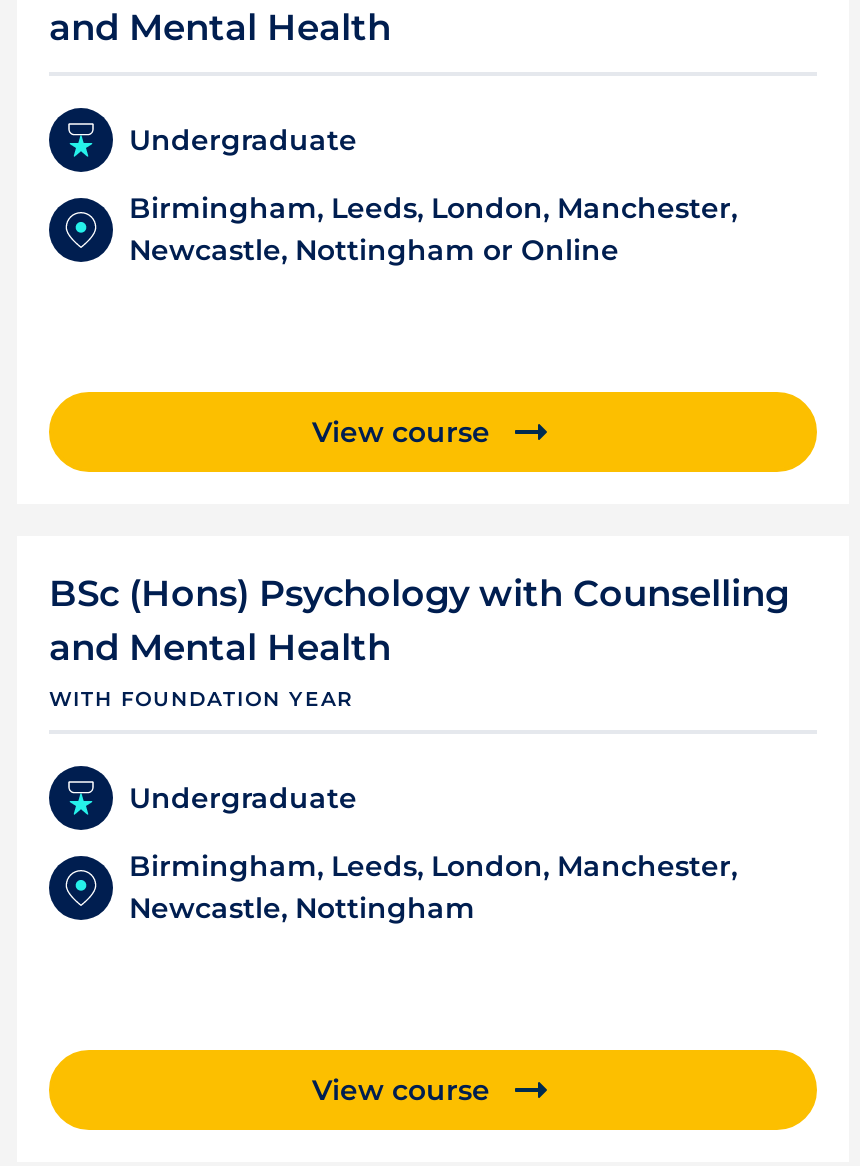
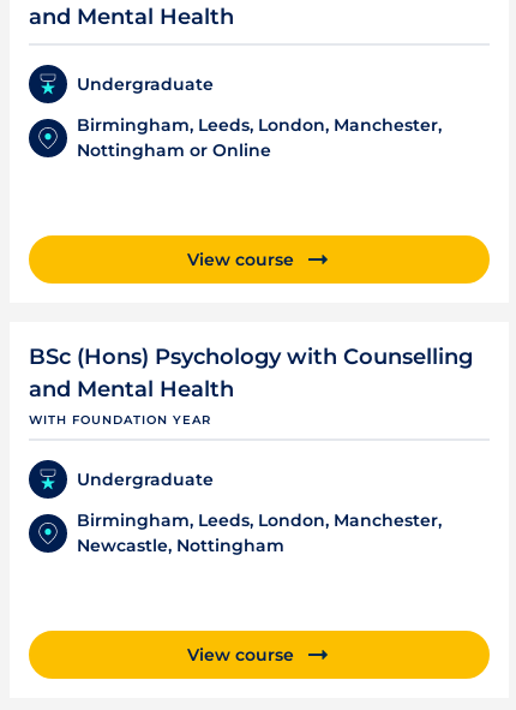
[129,232,619,268] Newcastle, Nottingham or Online -> [77,139,271,161] Nottingham or Online

